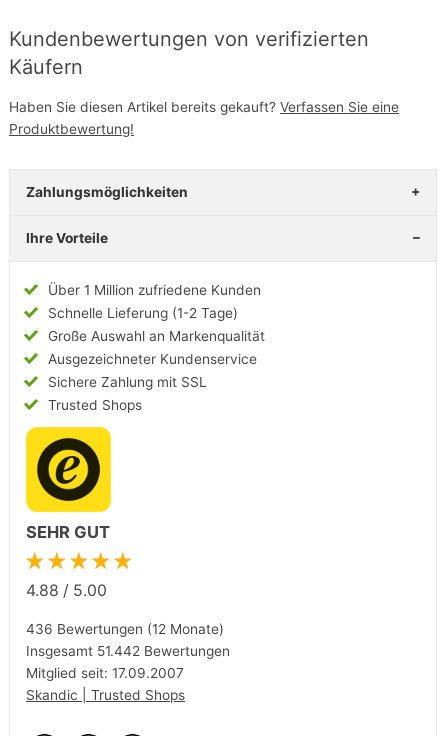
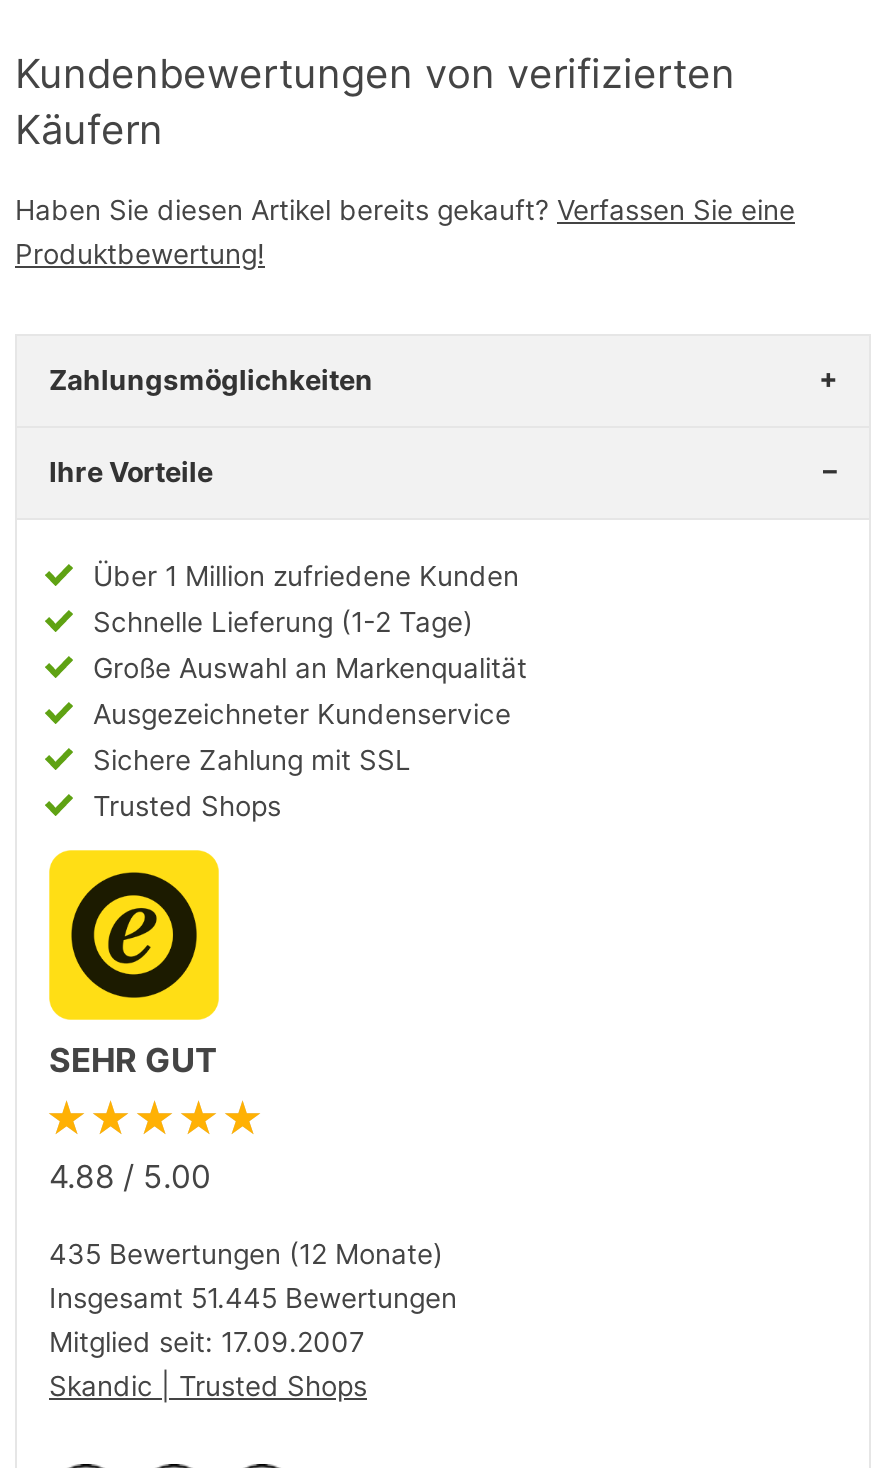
[26,621,224,637] 436 Bewertungen (12 Monate) -> [49,1239,443,1271] 435 Bewertungen (12 Monate)
[26,643,230,659] Insgesamt 51.442 Bewertungen -> [49,1283,457,1315] Insgesamt 51.445 Bewertungen

